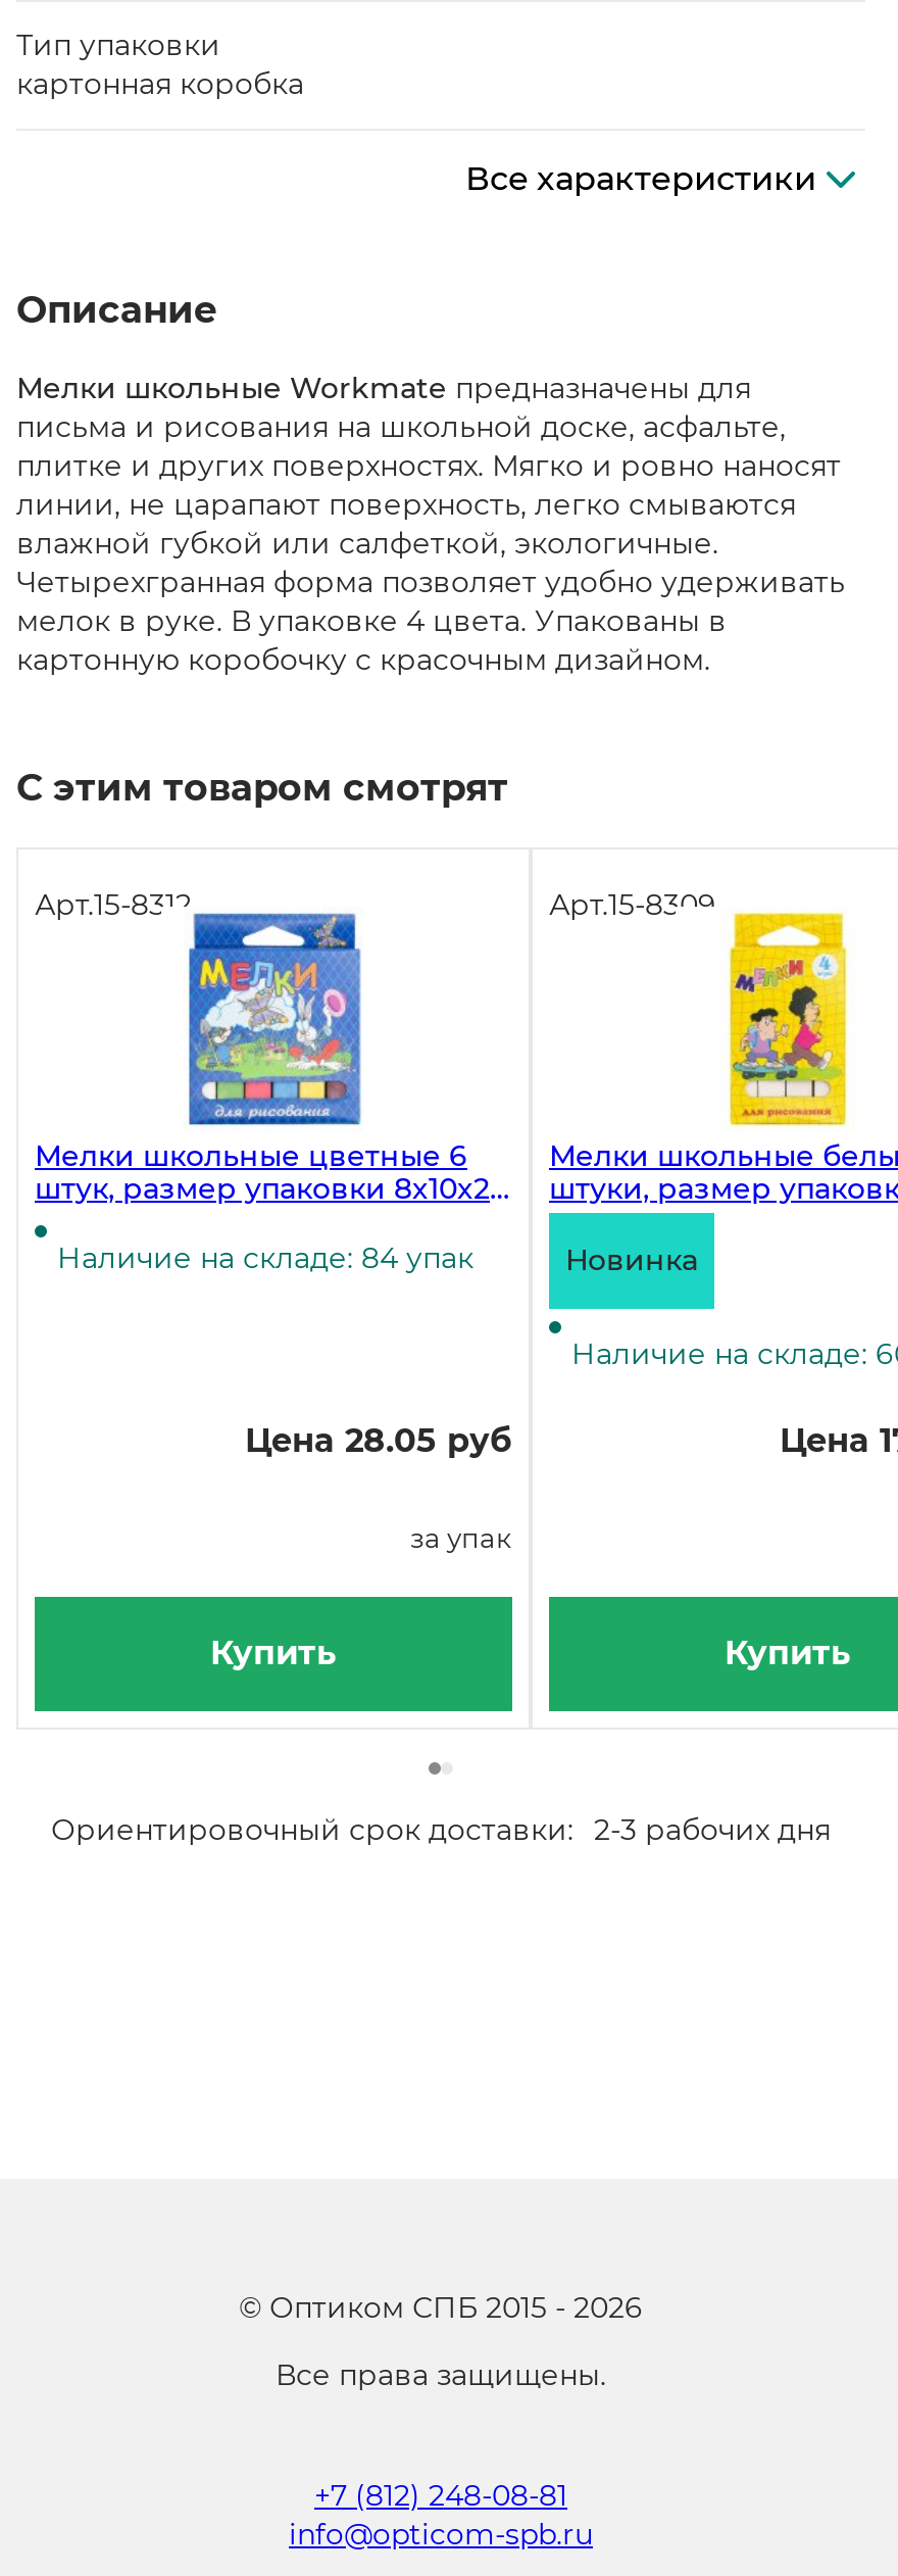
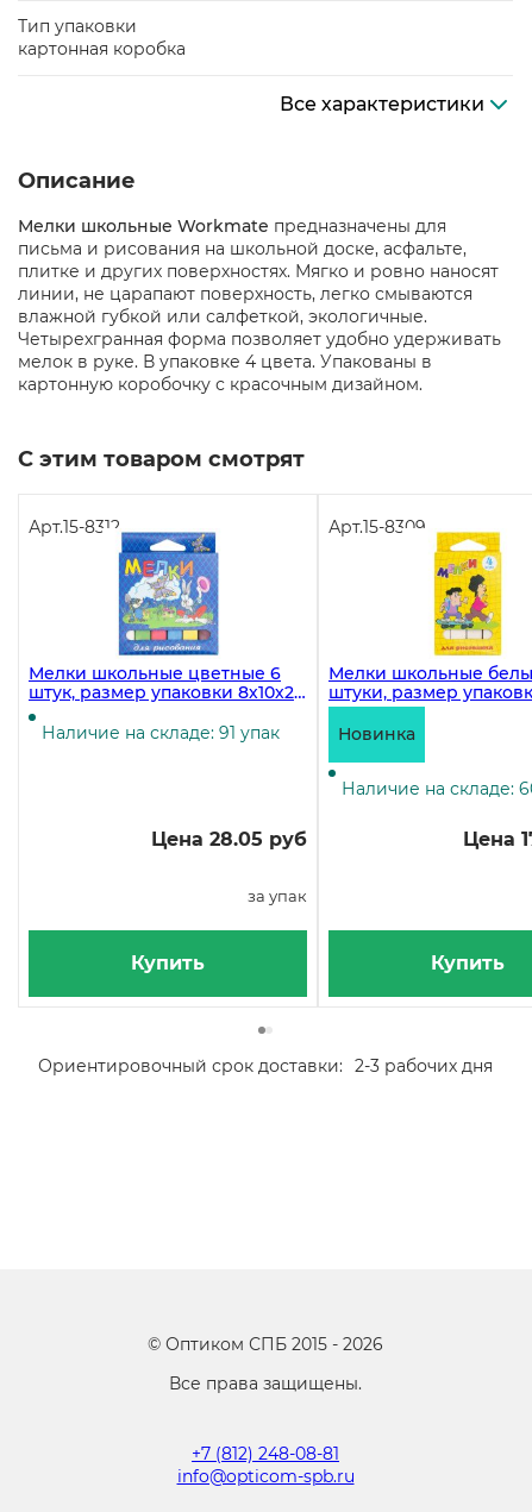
[57,1240,473,1276] Наличие на складе: 84 упак -> [42,722,280,744] Наличие на складе: 91 упак

